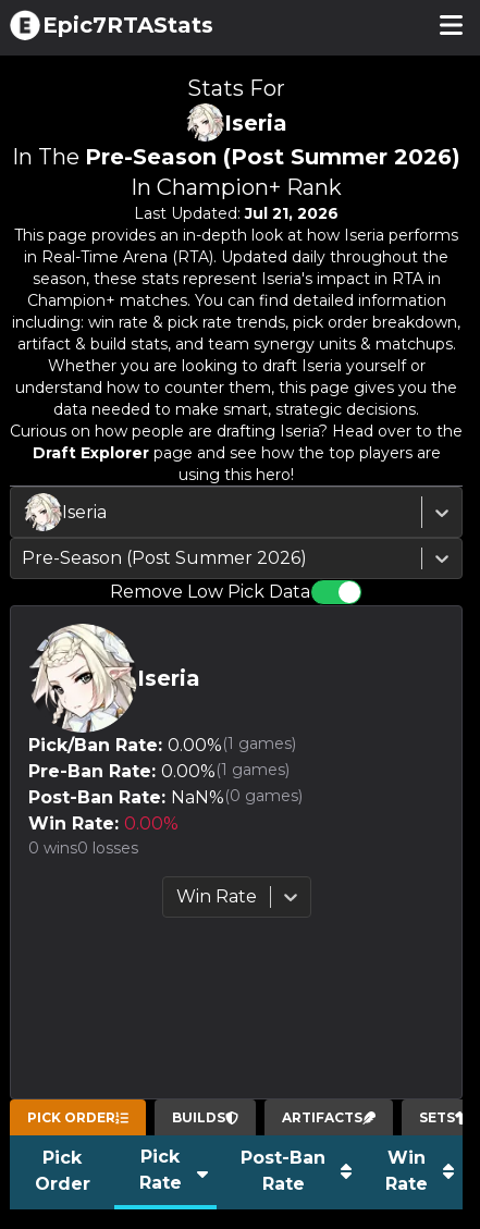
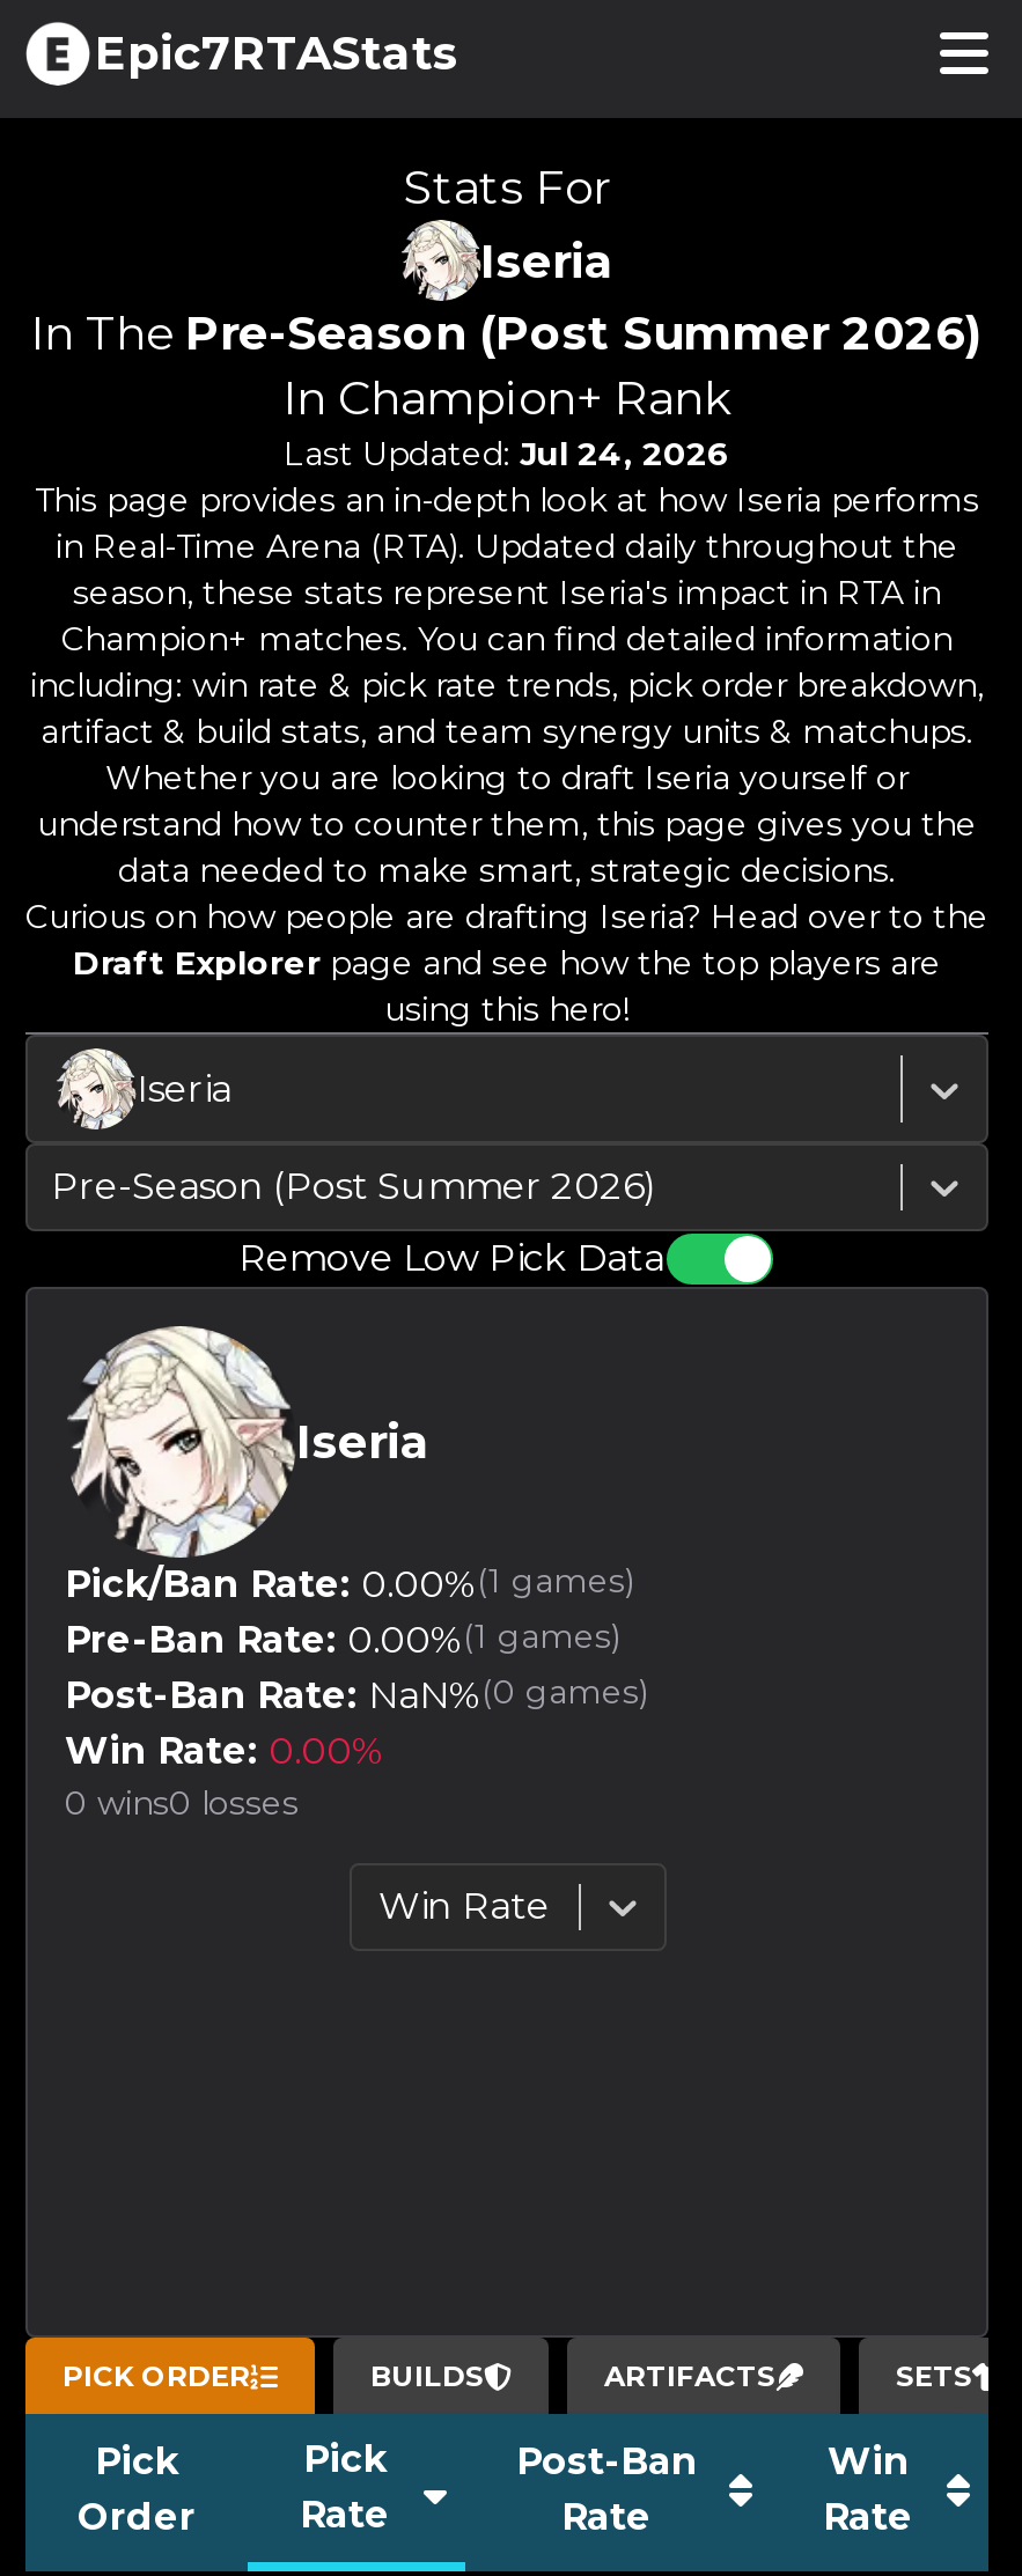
[134,204,339,223] Last Updated: Jul 21, 2026 -> [284,433,730,474] Last Updated: Jul 24, 2026

